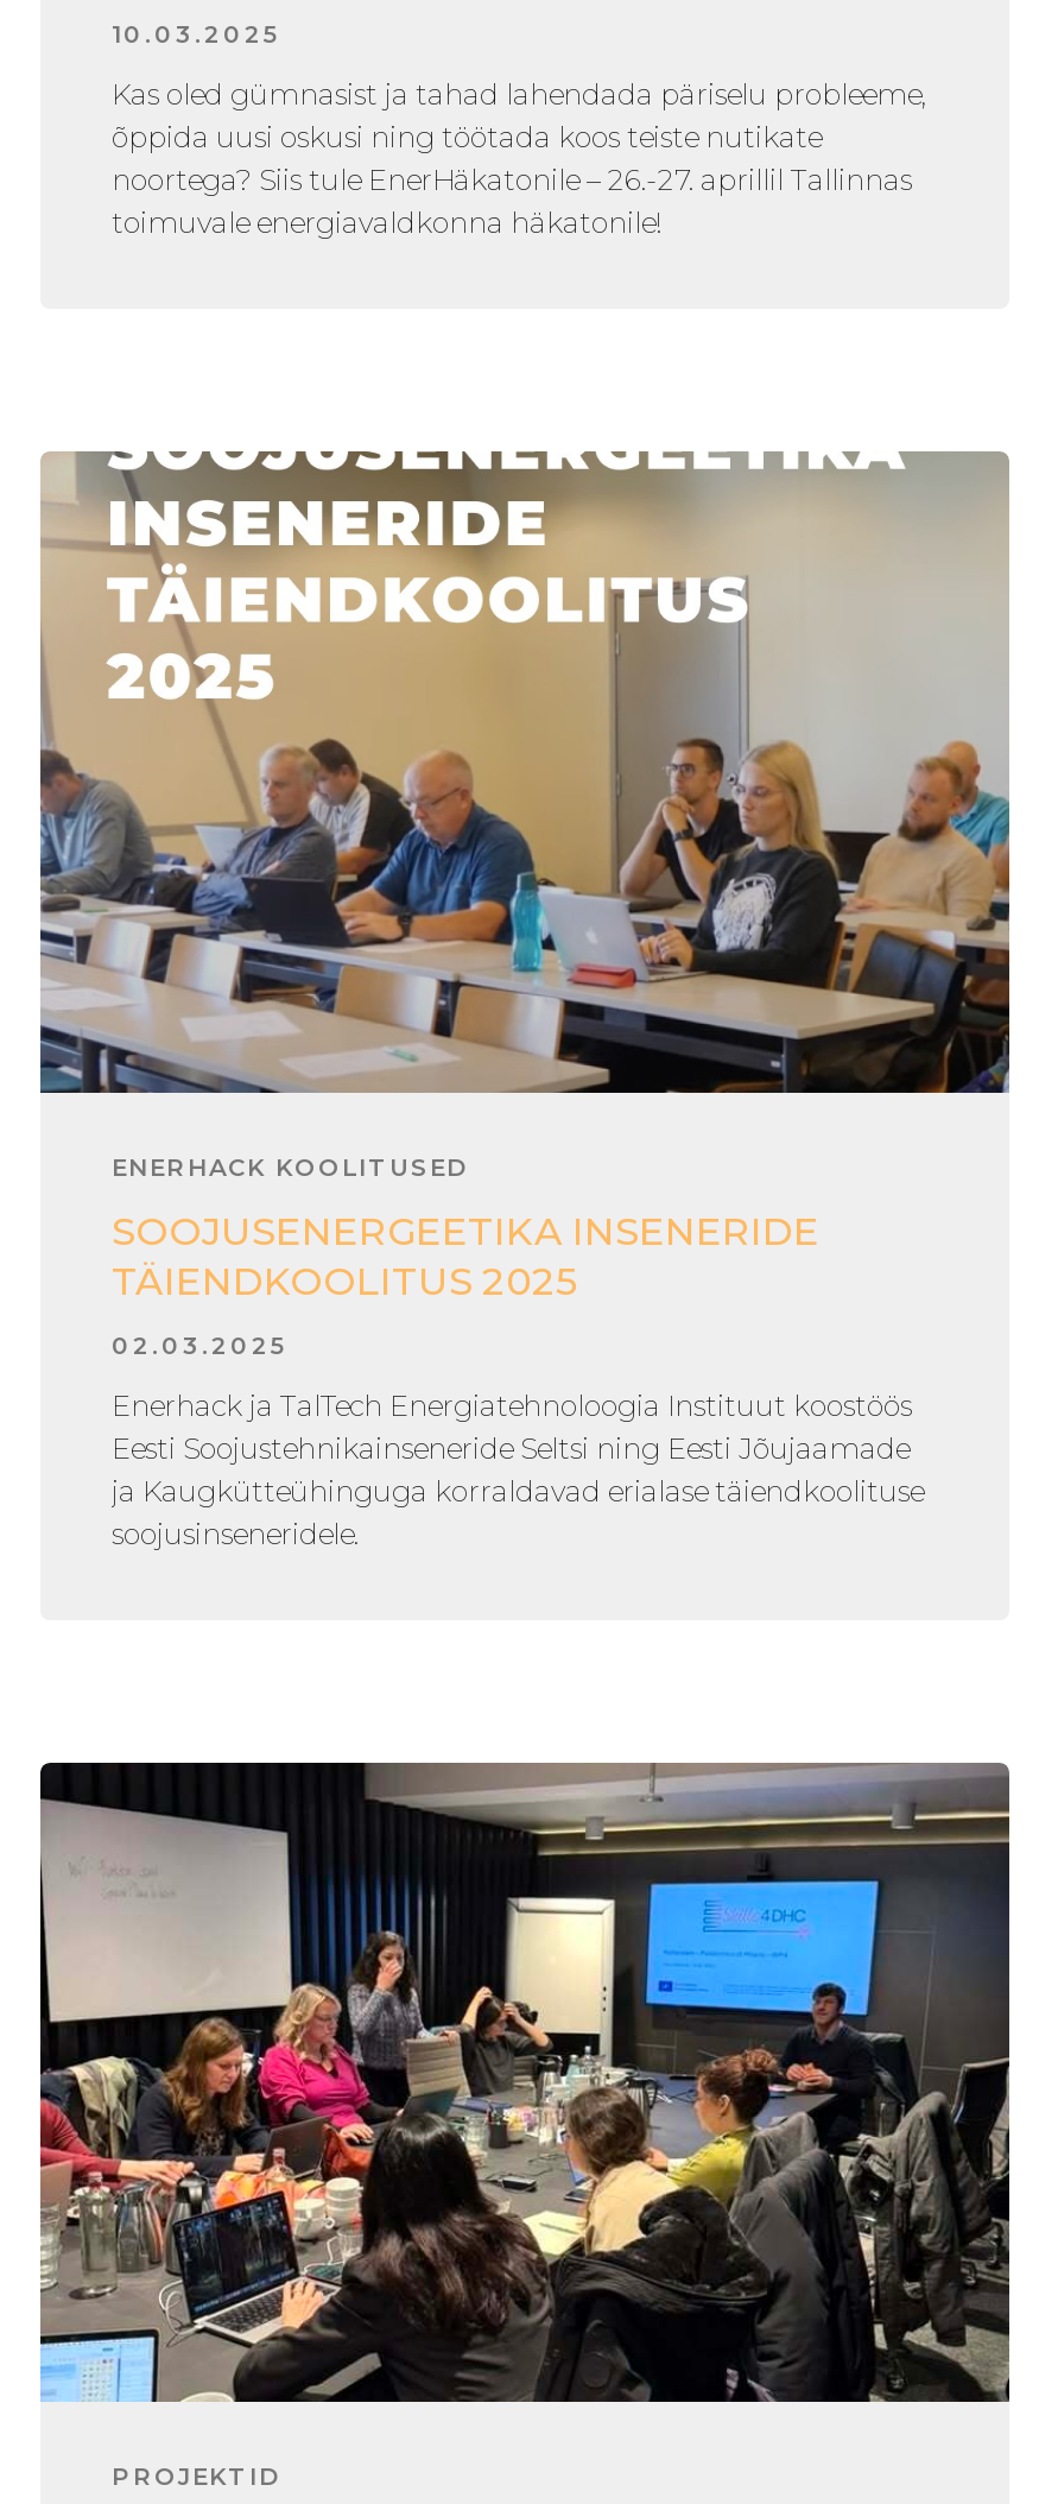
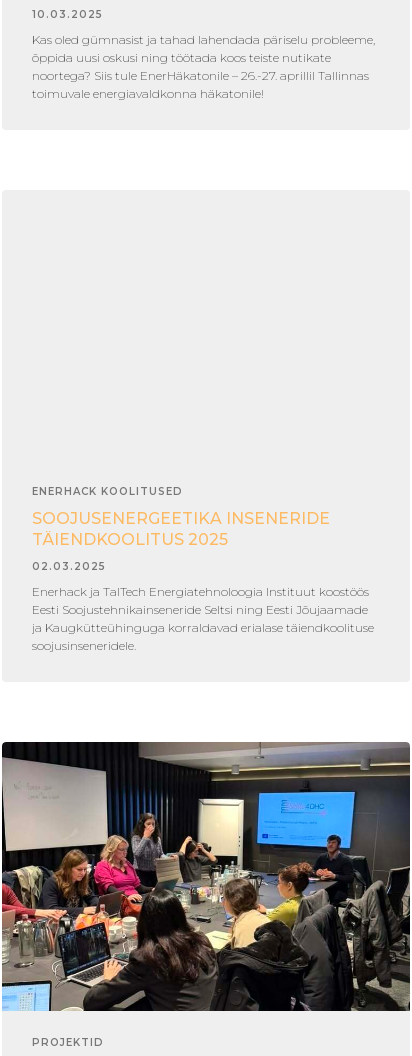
[38,449,1012,1095] [image] -> none

